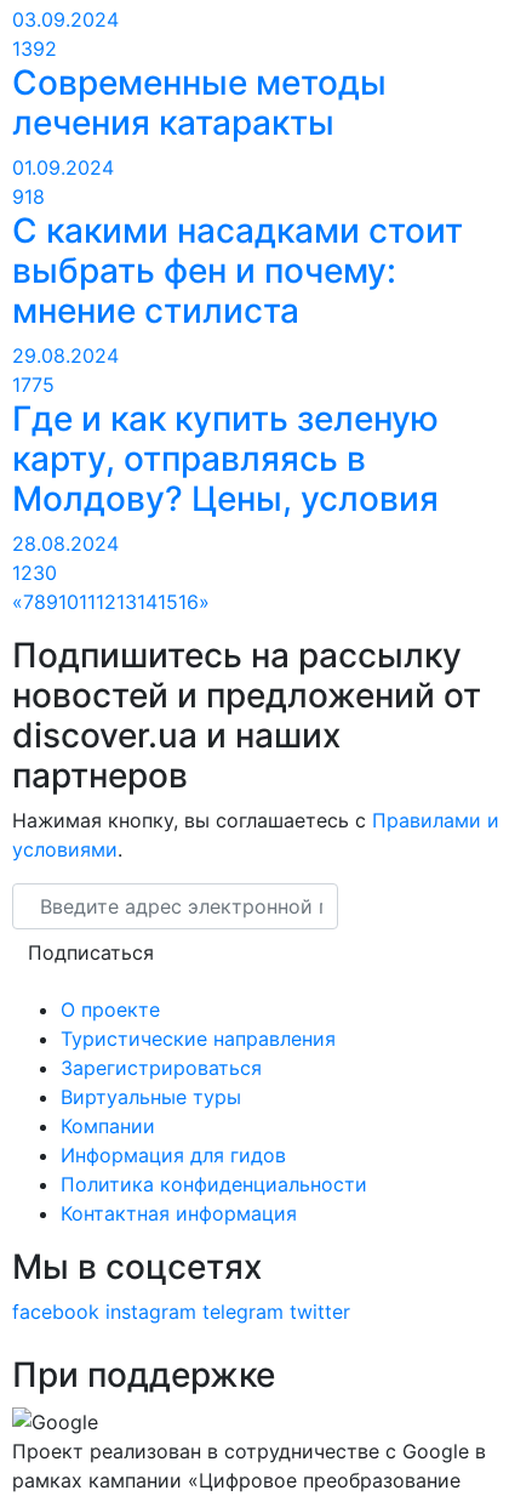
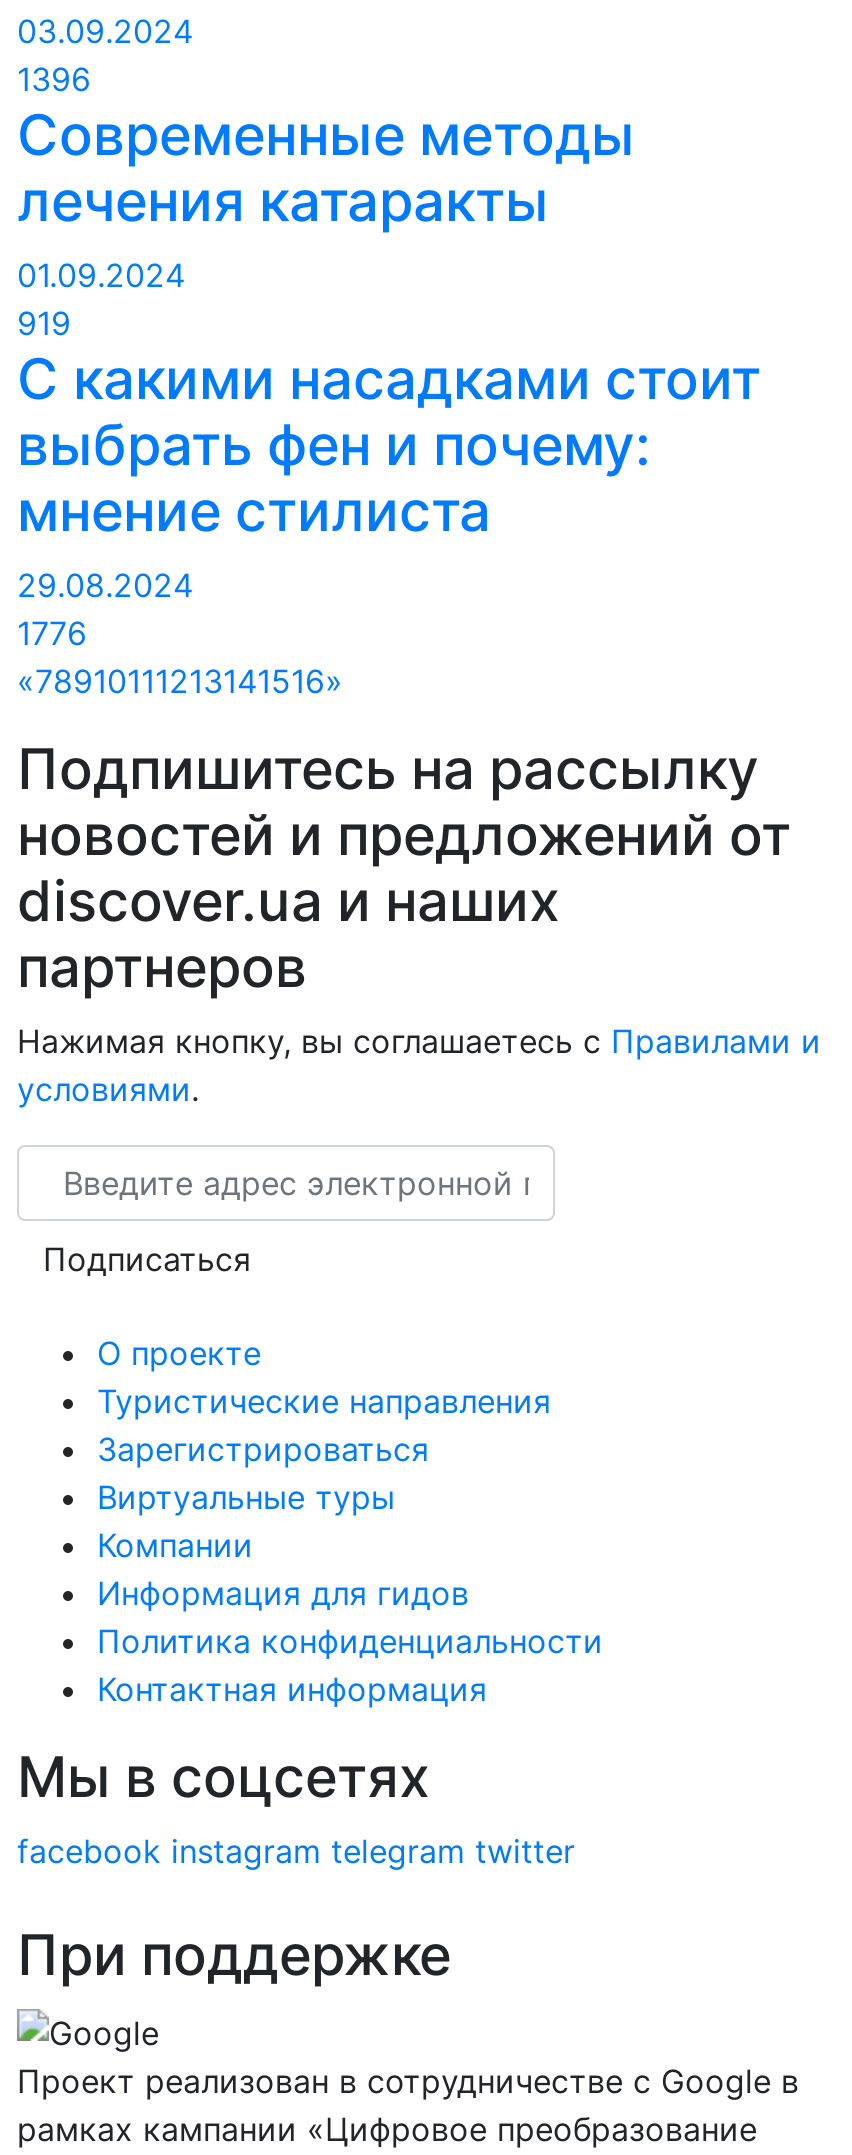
[12,37,57,61] 1392 -> [17,60,91,100] 1396
[12,185,45,209] 918 -> [17,304,71,344] 919
[12,373,439,585] 1775 | Где и как купить зеленую | карту, отправляясь в | Молдову? Цены, условия | 28.08.2024 | 1230 -> [17,614,87,654] 1776

